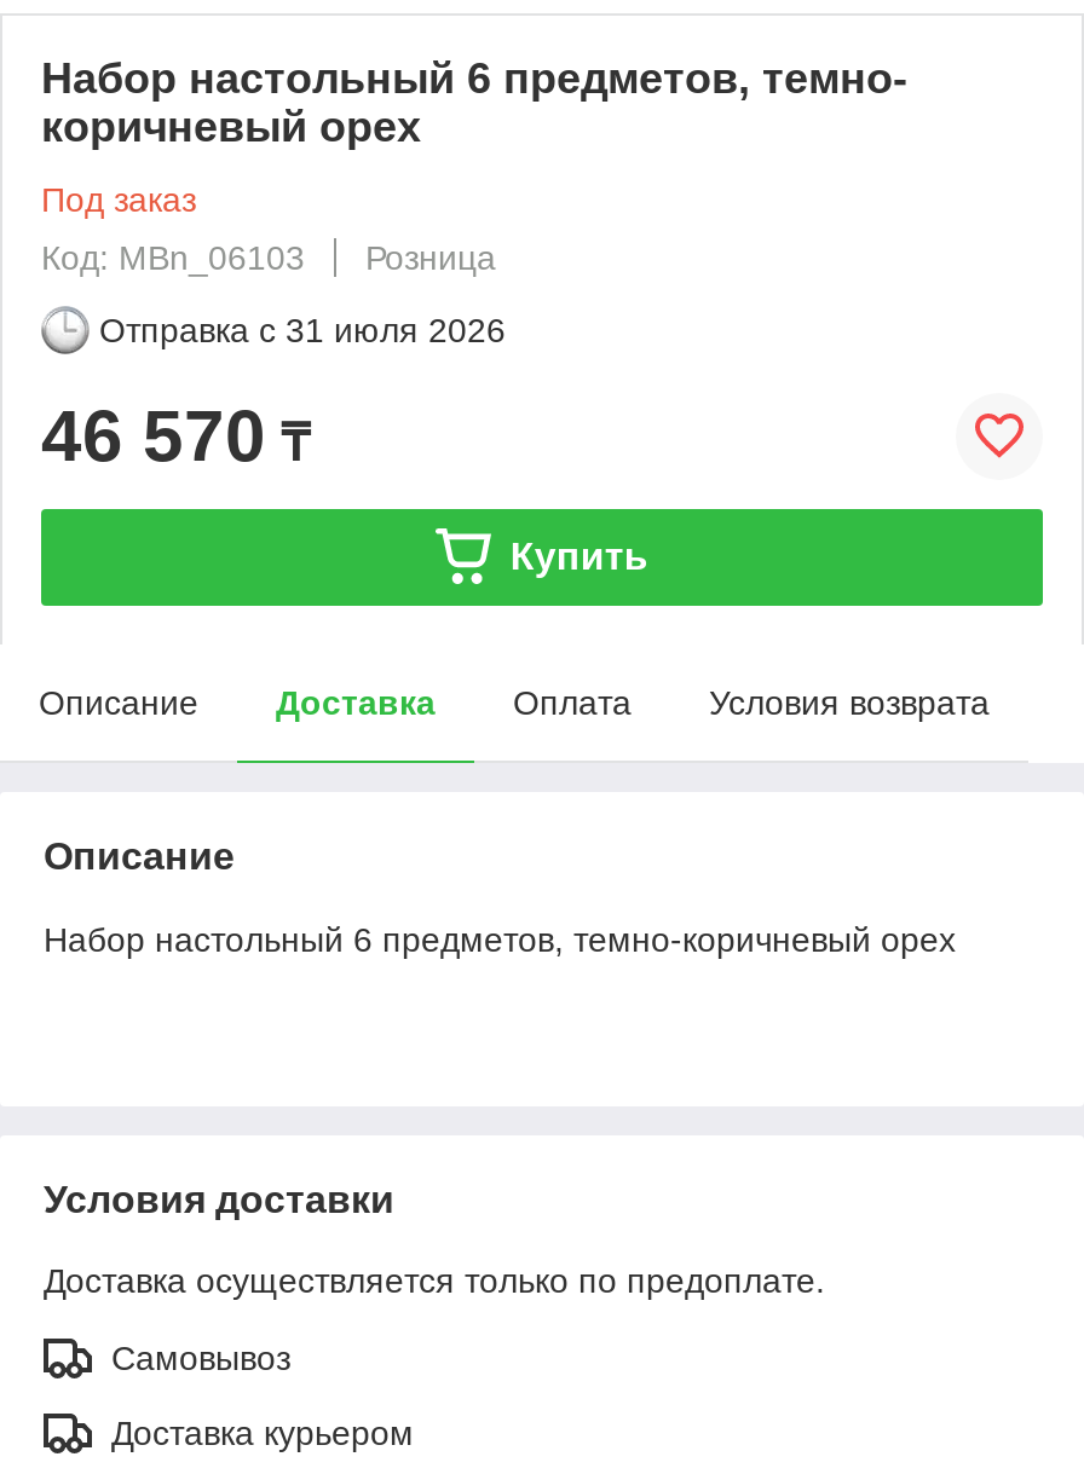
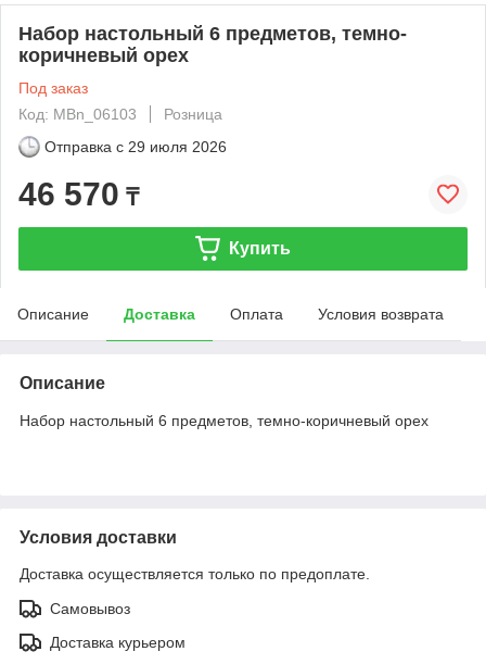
[99,310,506,349] Отправка с 31 июля 2026 -> [44,138,227,155] Отправка с 29 июля 2026

